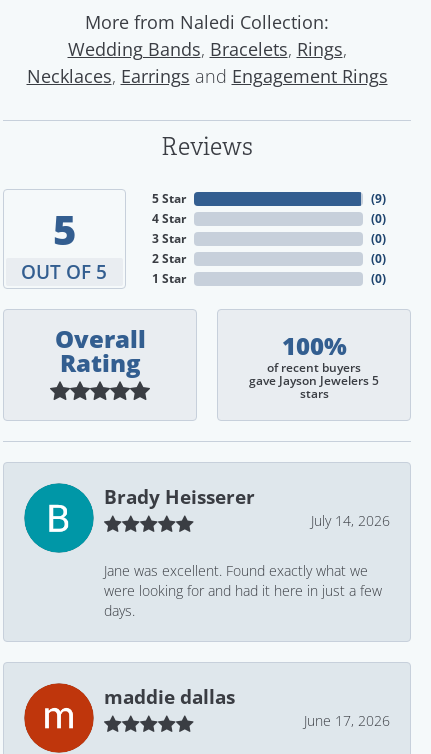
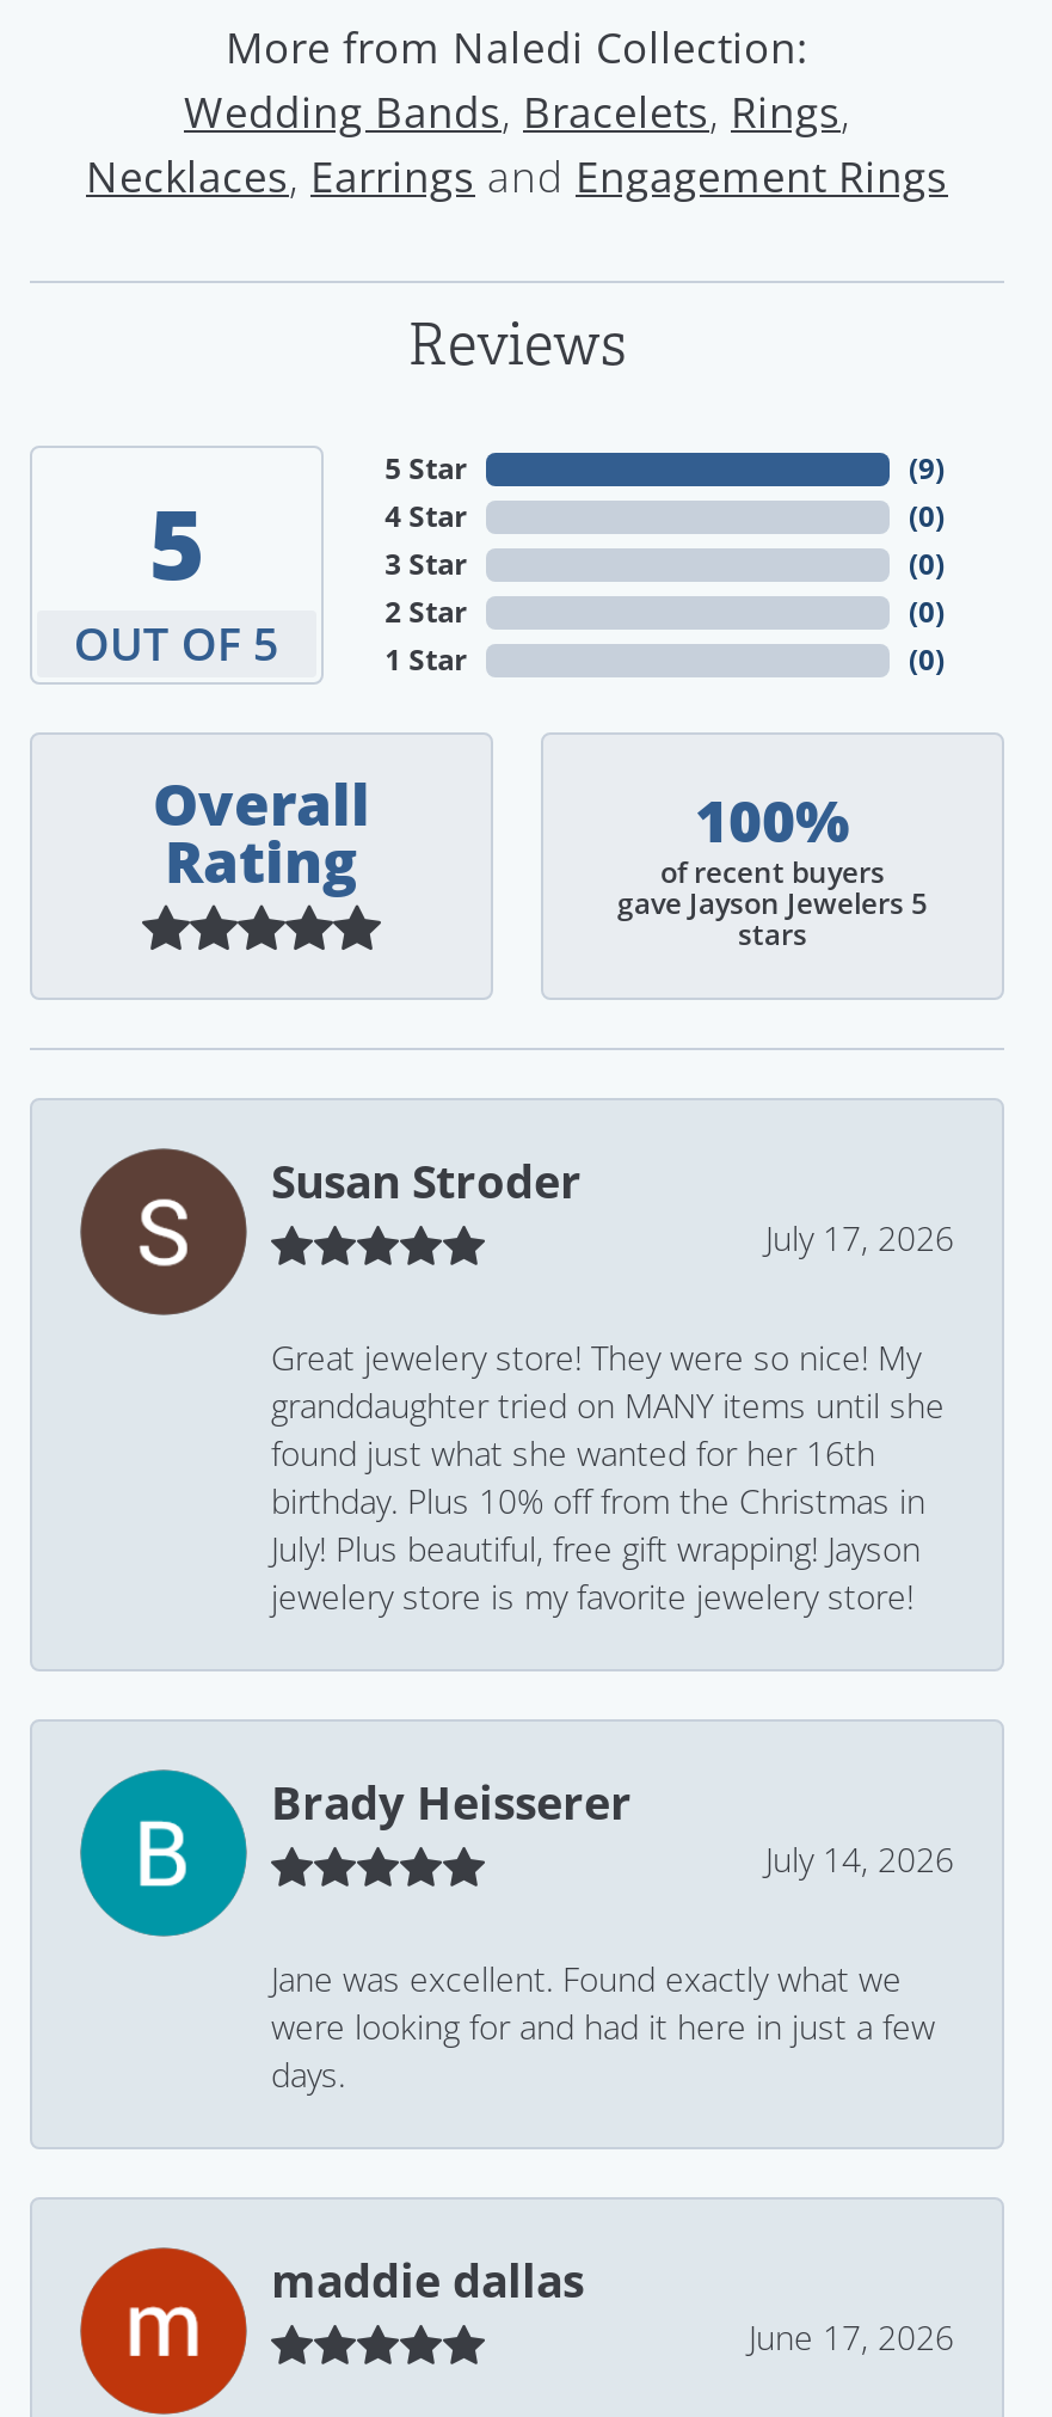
none -> [80,1148,954,1621] [image] | Susan Stroder | July 17, 2026 | Great jewelery store! They were so nice! My | granddaughter tried on MANY items until she | found just what she wanted for her 16th | birthday. Plus 10% off from the Christmas in | July! Plus beautiful, free gift wrapping! Jayson | jewelery store is my favorite jewelery store!

